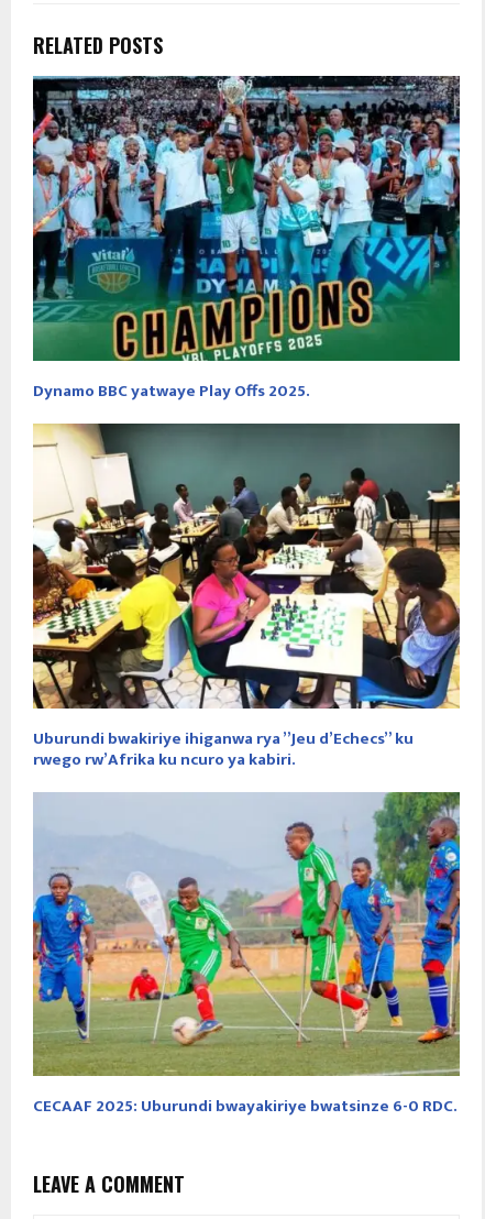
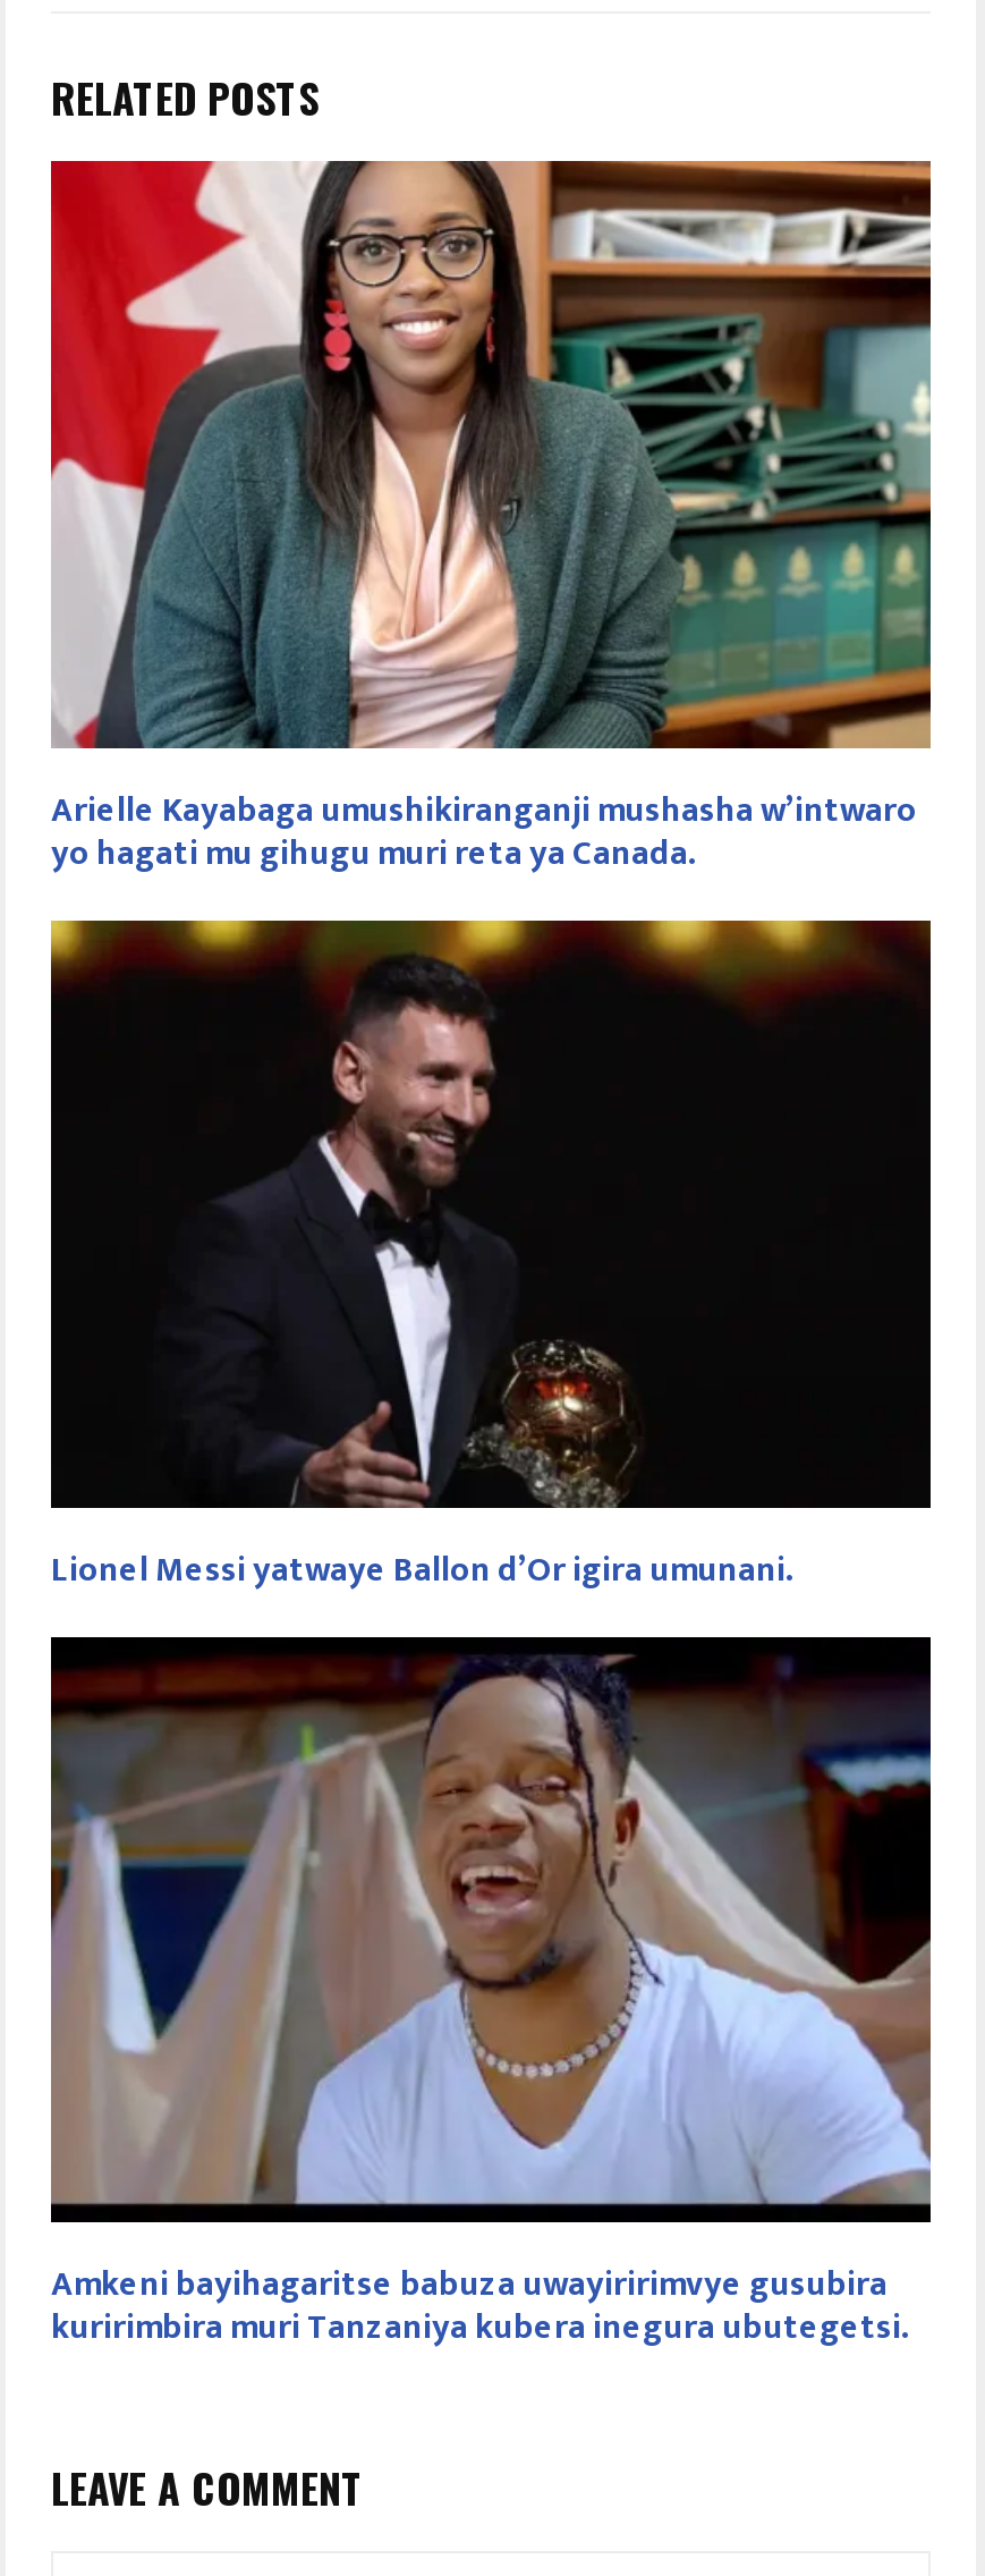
[32,75,461,405] [image] | Dynamo BBC yatwaye Play Offs 2025. -> [49,159,933,882] [image] | Arielle Kayabaga umushikiranganji mushasha w’intwaro | yo hagati mu gihugu muri reta ya Canada.
[32,422,461,773] [image] | Uburundi bwakiriye ihiganwa rya ”Jeu d’Echecs” ku | rwego rw’Afrika ku ncuro ya kabiri. -> [49,918,933,1598] [image] | Lionel Messi yatwaye Ballon d’Or igira umunani.
[32,791,461,1120] [image] | CECAAF 2025: Uburundi bwayakiriye bwatsinze 6-0 RDC. -> [49,1635,933,2357] [image] | Amkeni bayihagaritse babuza uwayiririmvye gusubira | kuririmbira muri Tanzaniya kubera inegura ubutegetsi.

